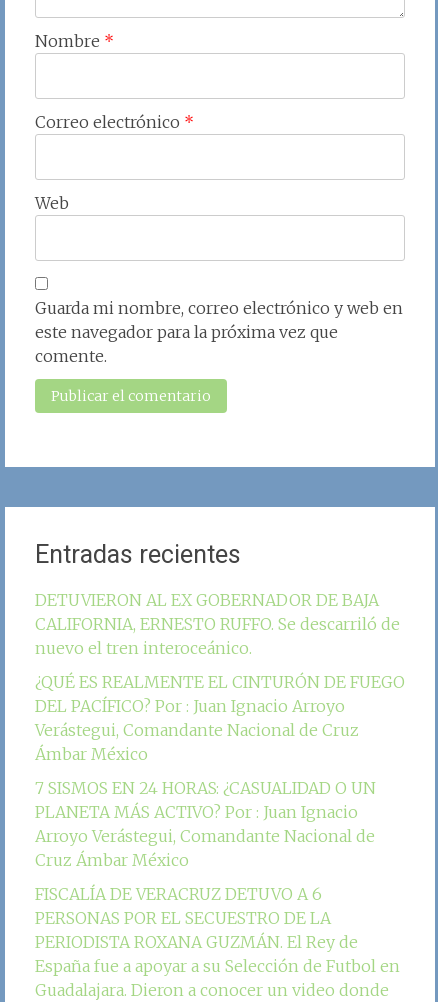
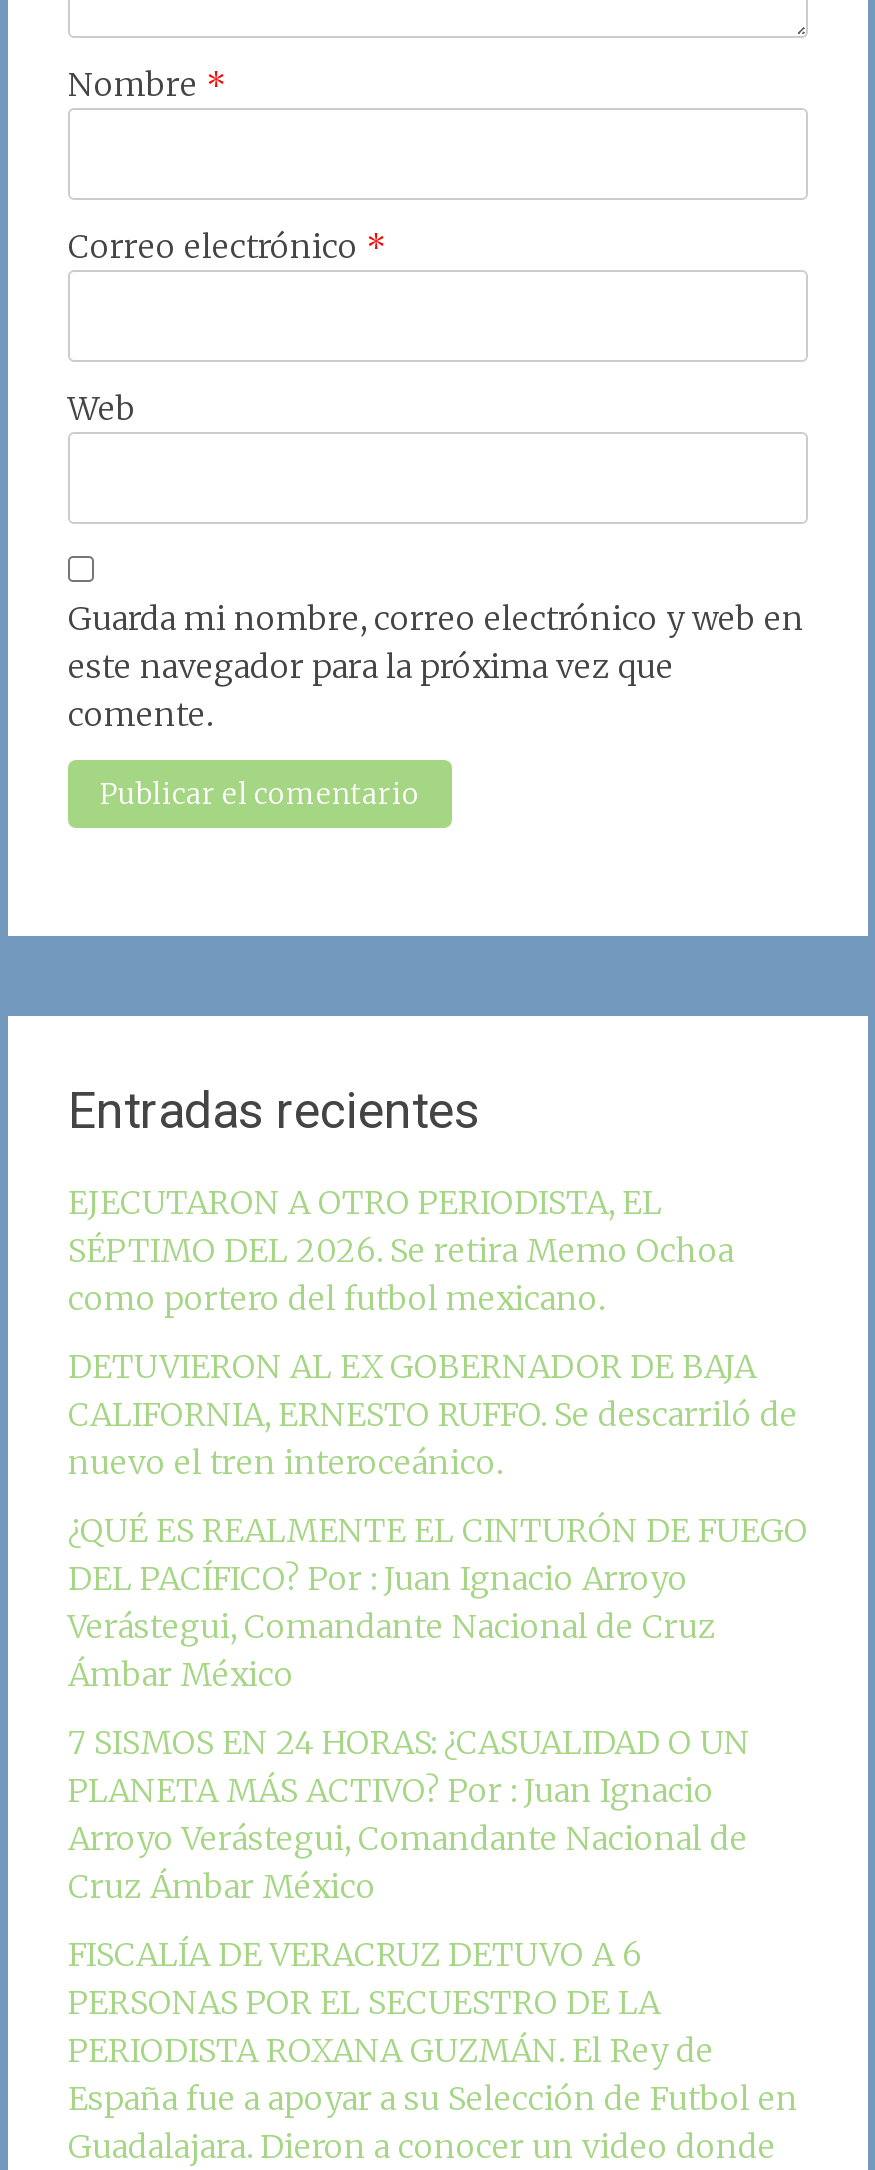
none -> [68,1182,734,1318] EJECUTARON A OTRO PERIODISTA, EL | SÉPTIMO DEL 2026. Se retira Memo Ochoa | como portero del futbol mexicano.

